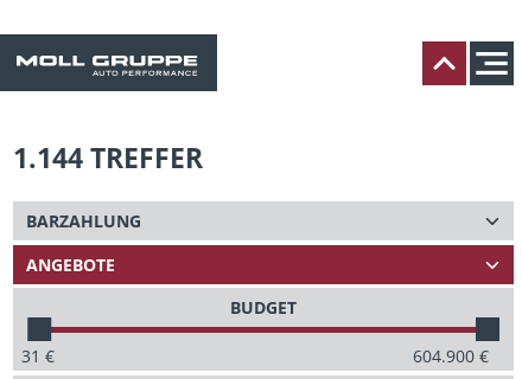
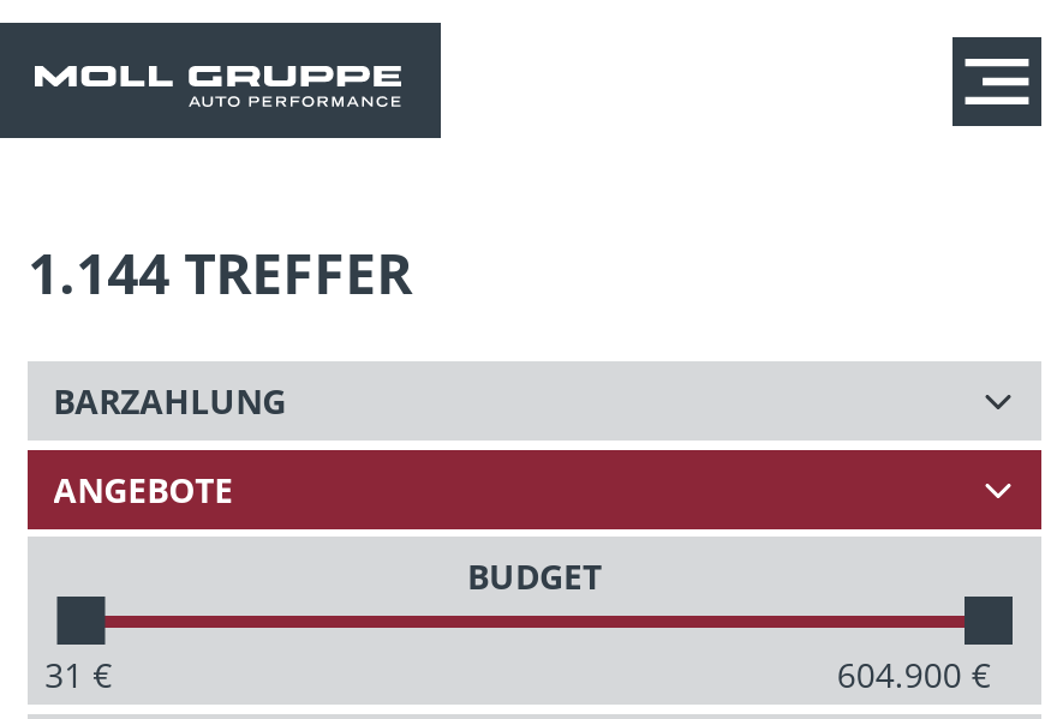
[421,40,467,86] [image] -> none

